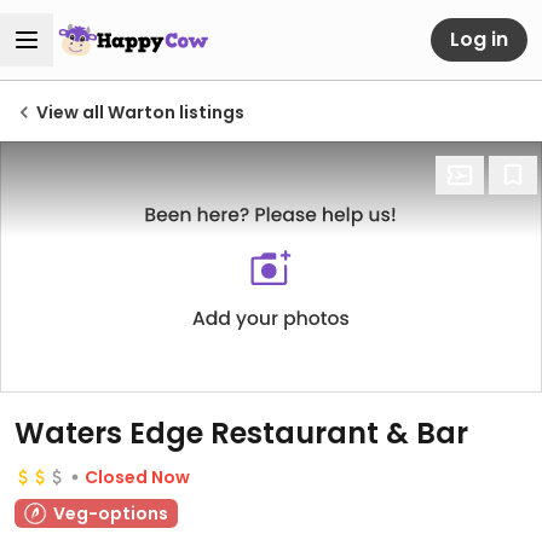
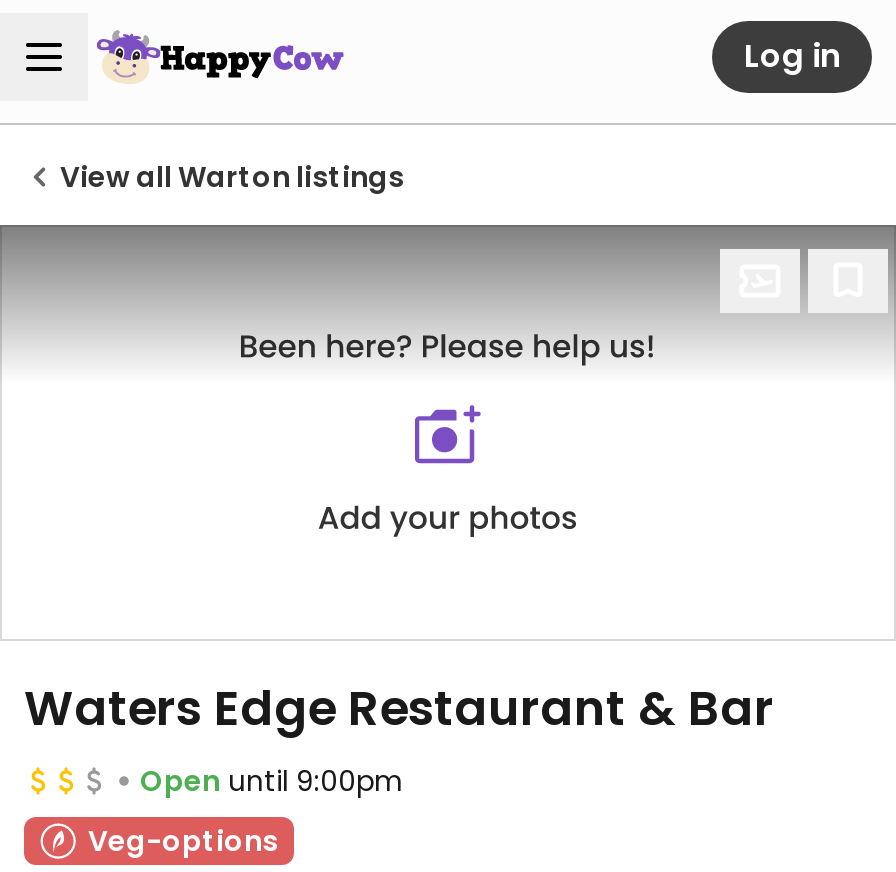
[85,465,190,489] Closed Now -> [140,761,404,801] Open until 9:00pm

